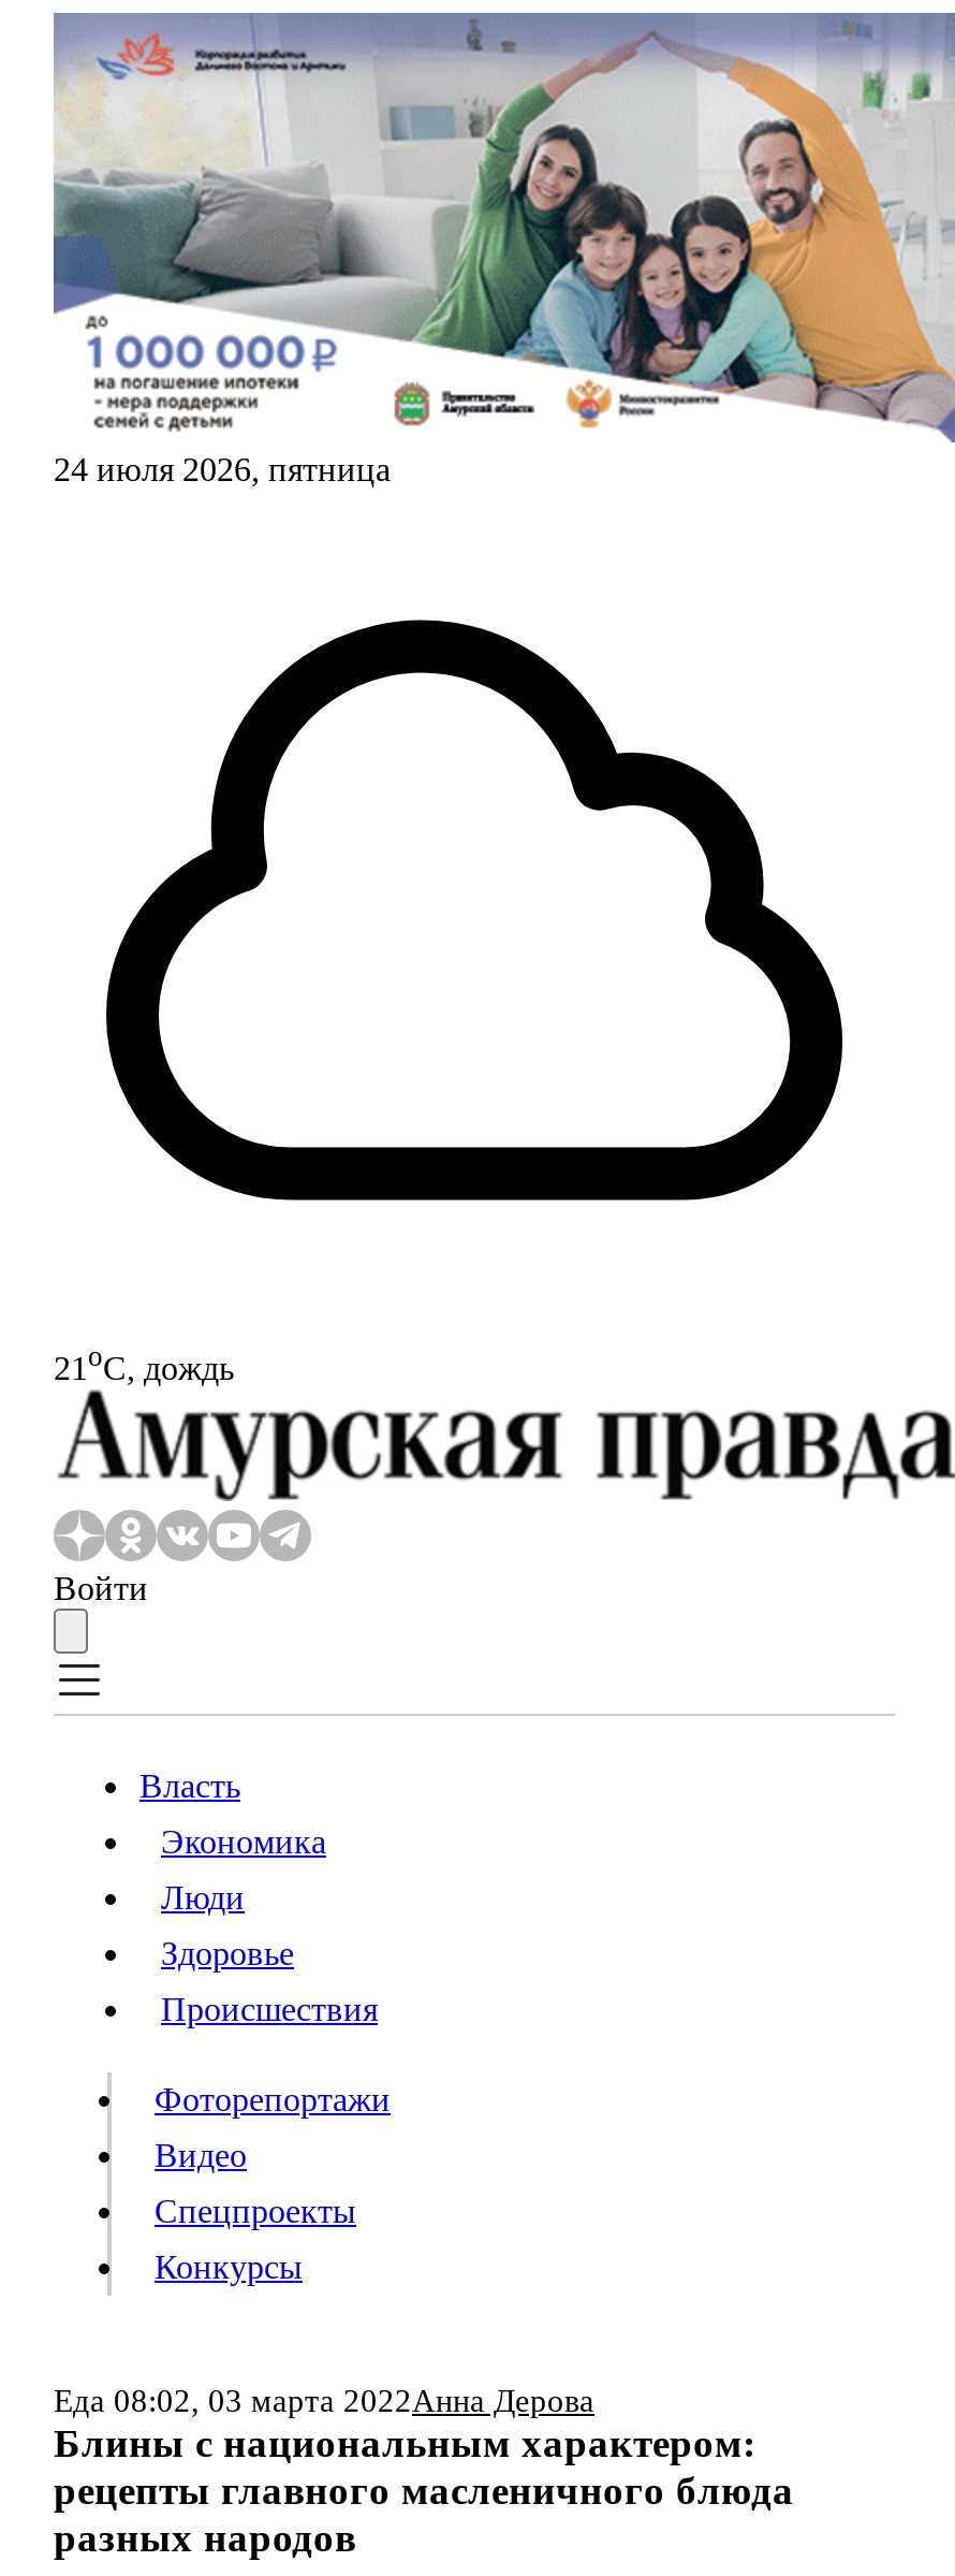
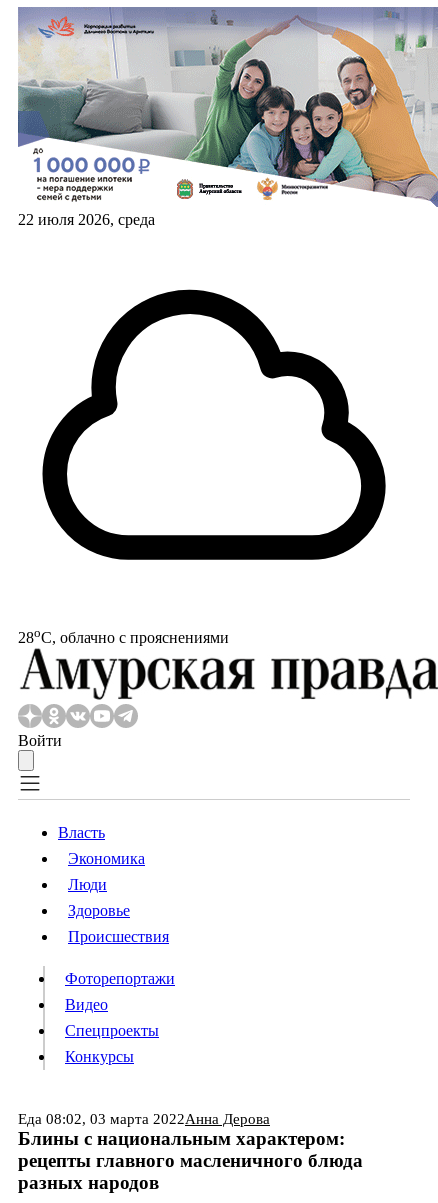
[54,451,391,487] 24 июля 2026, пятница -> [18,211,155,228] 22 июля 2026, среда
[54,1340,234,1386] 21oС, дождь -> [18,625,229,646] 28oС, облачно с прояснениями

